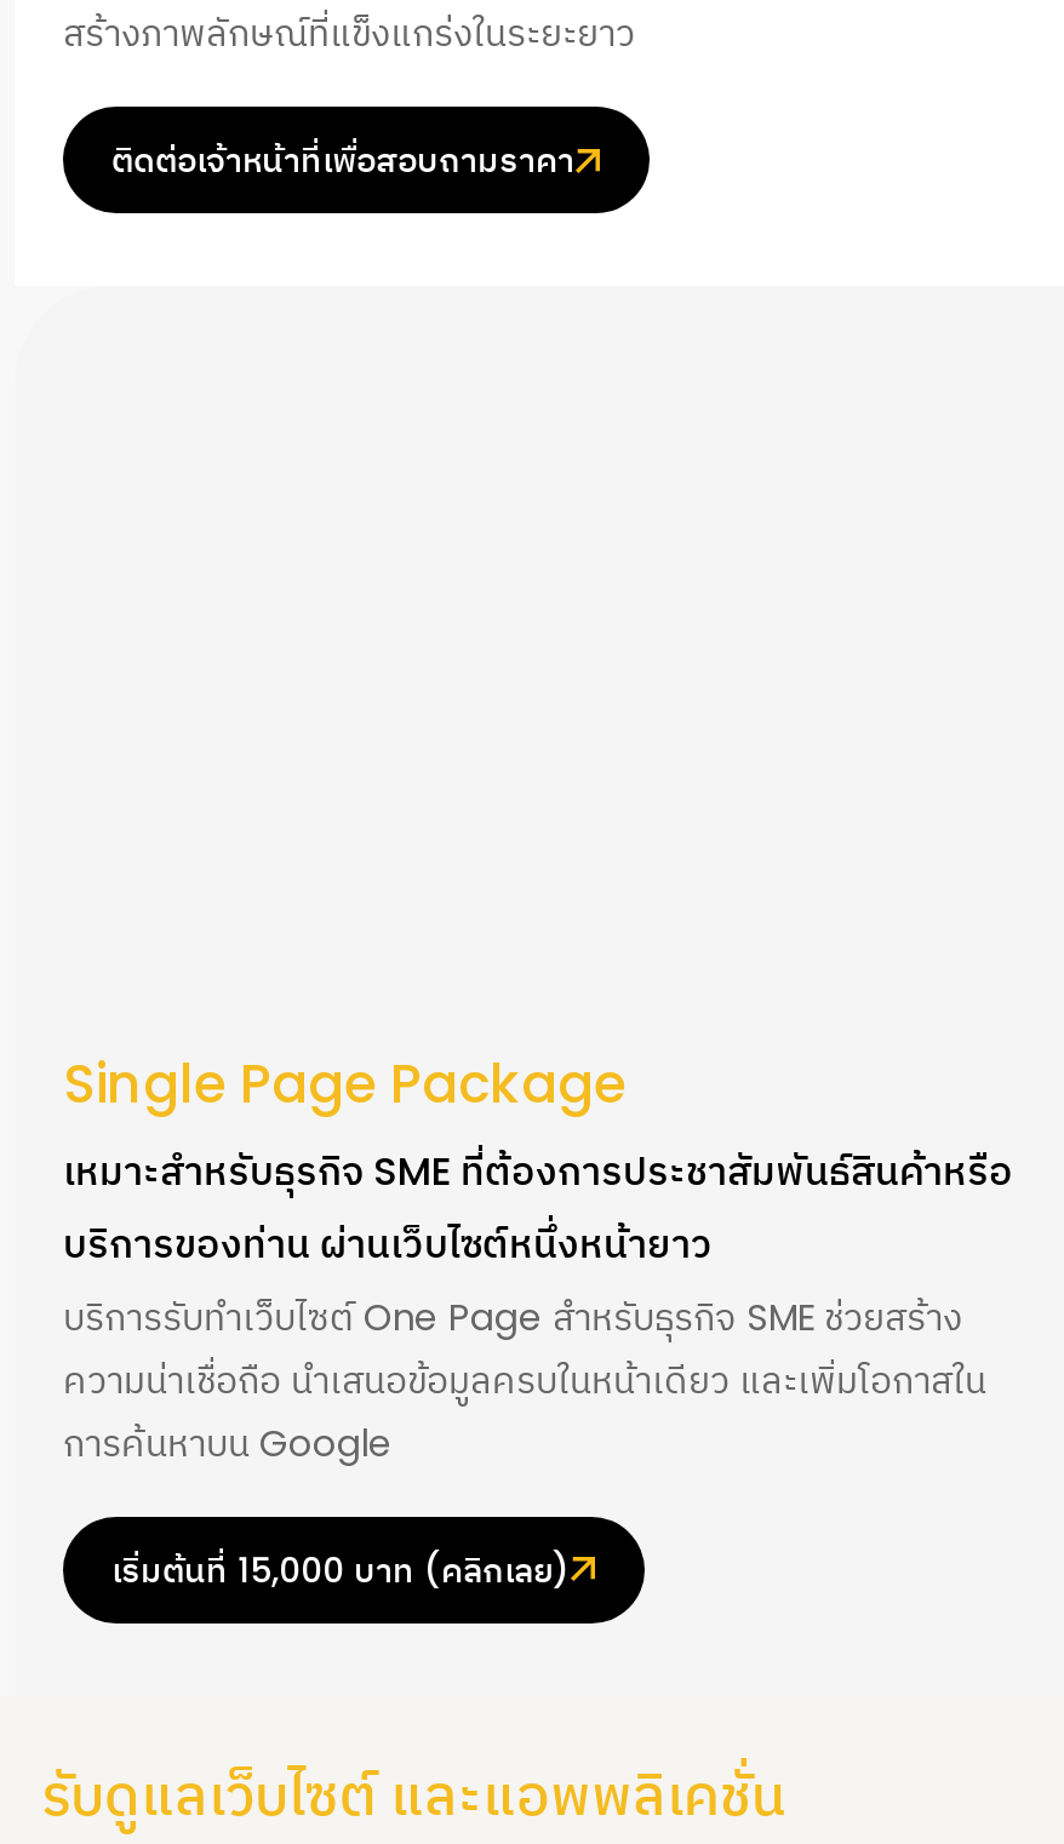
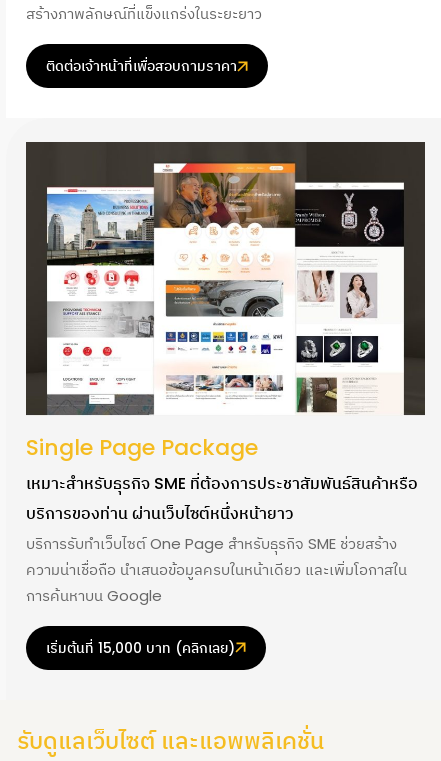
none -> [25,141,426,416] [image]

